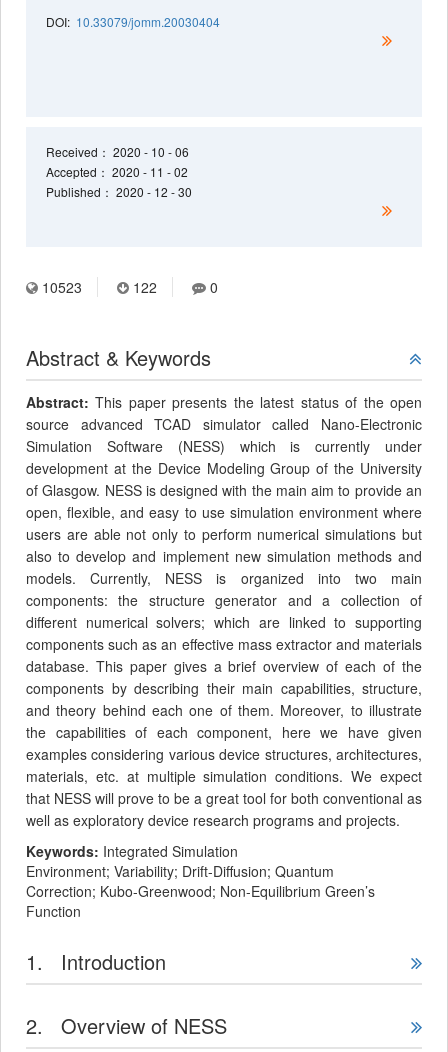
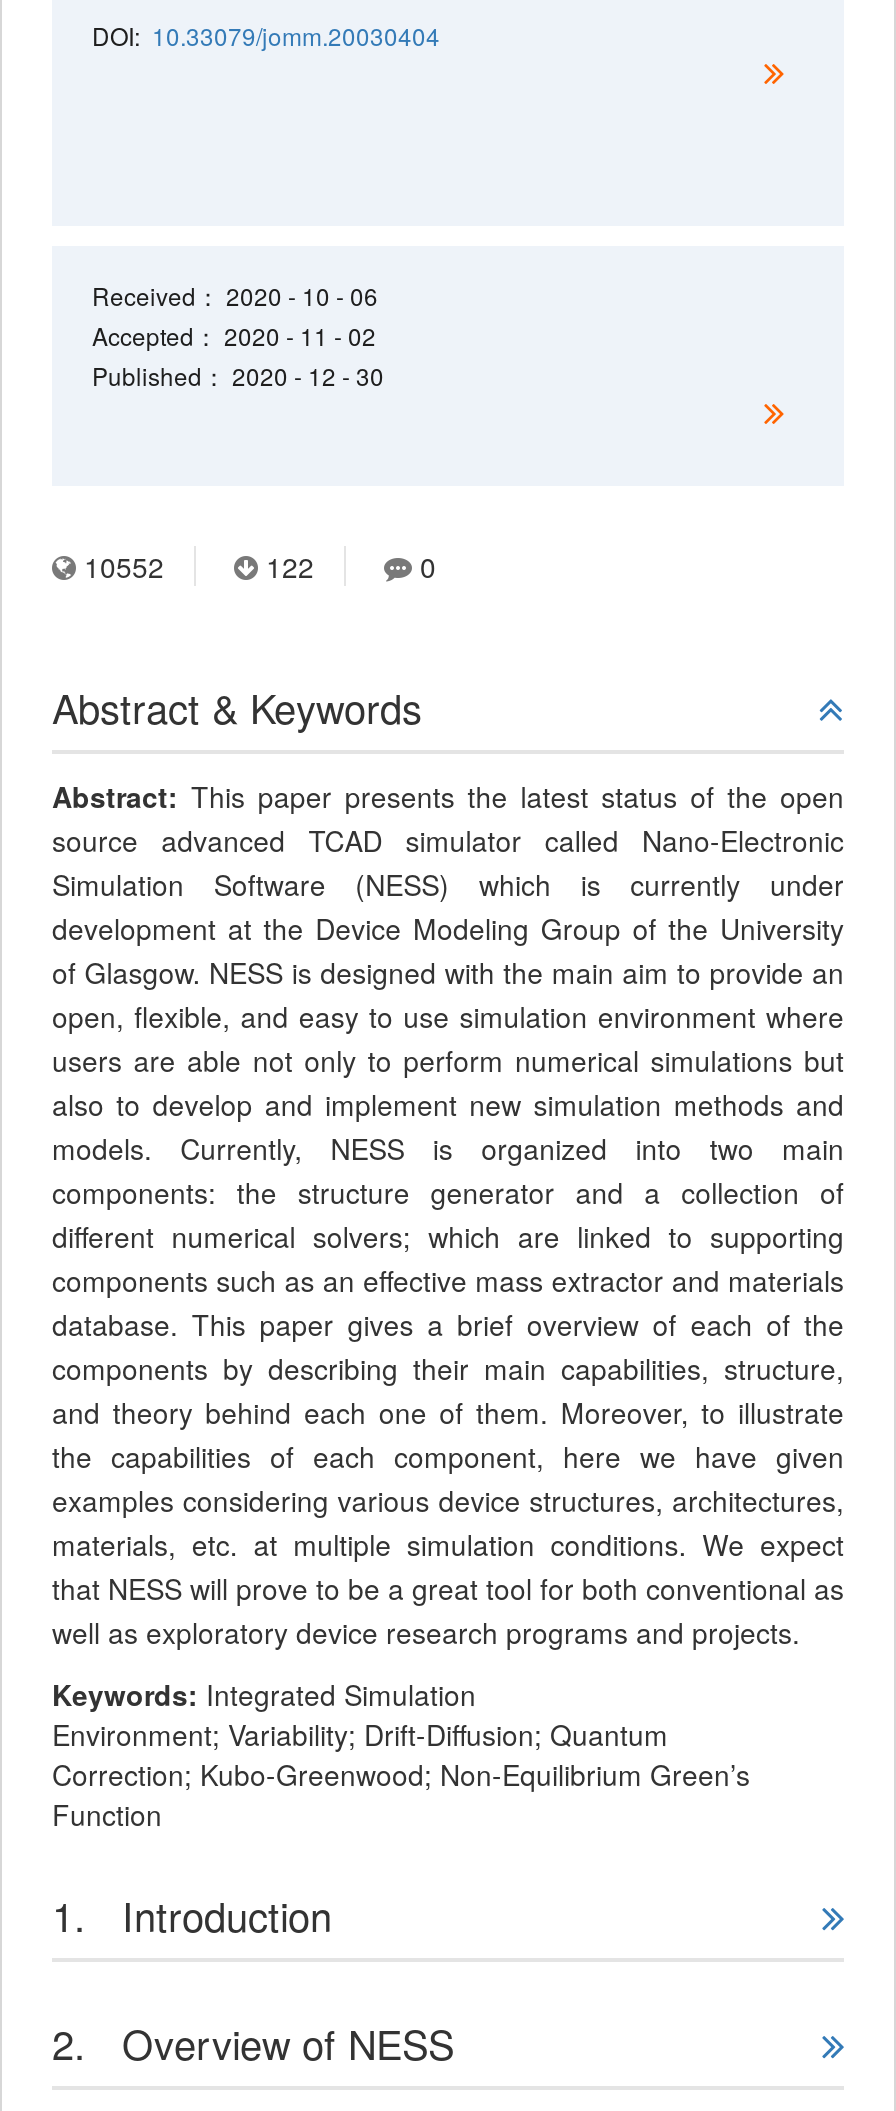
[42,277,82,297] 10523 -> [84,547,164,587] 10552

